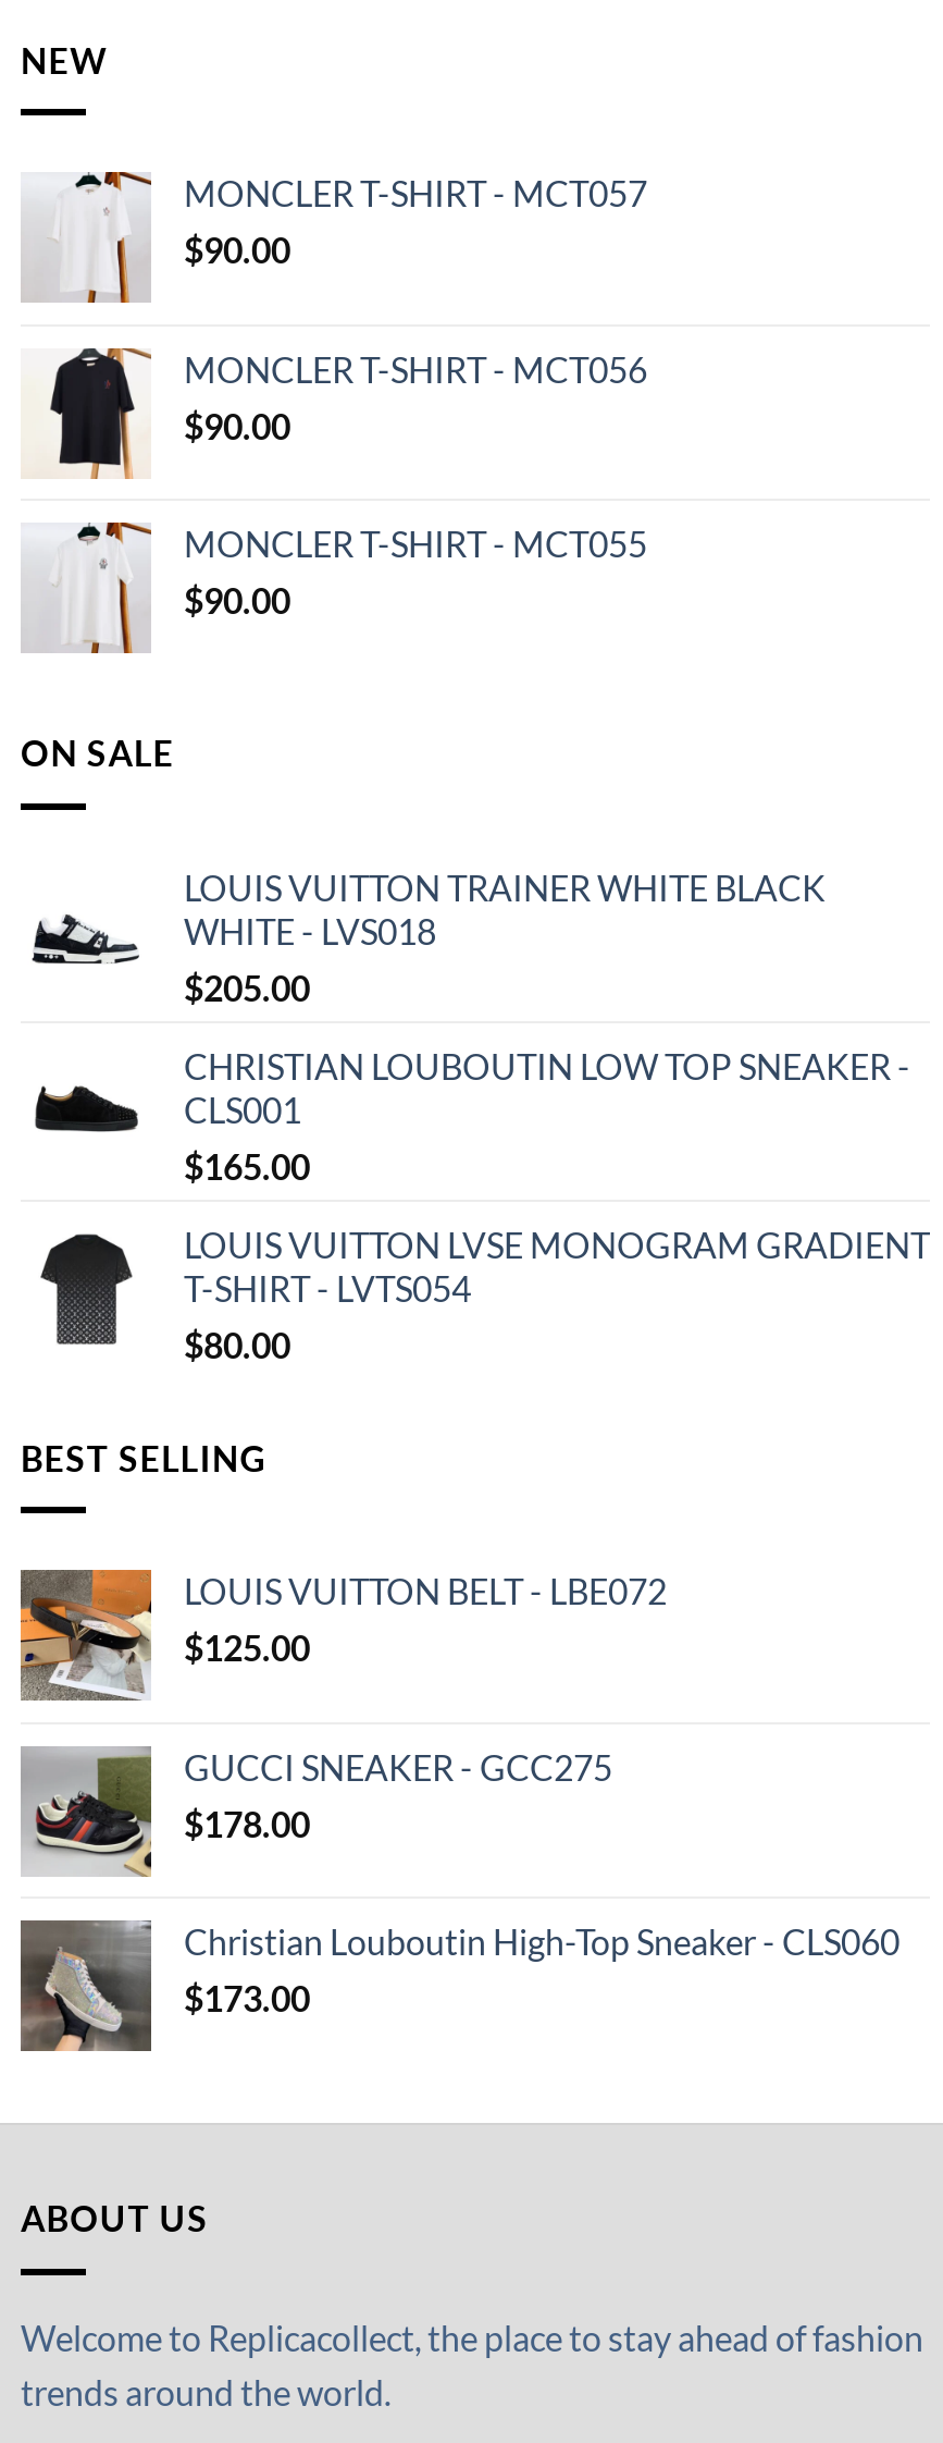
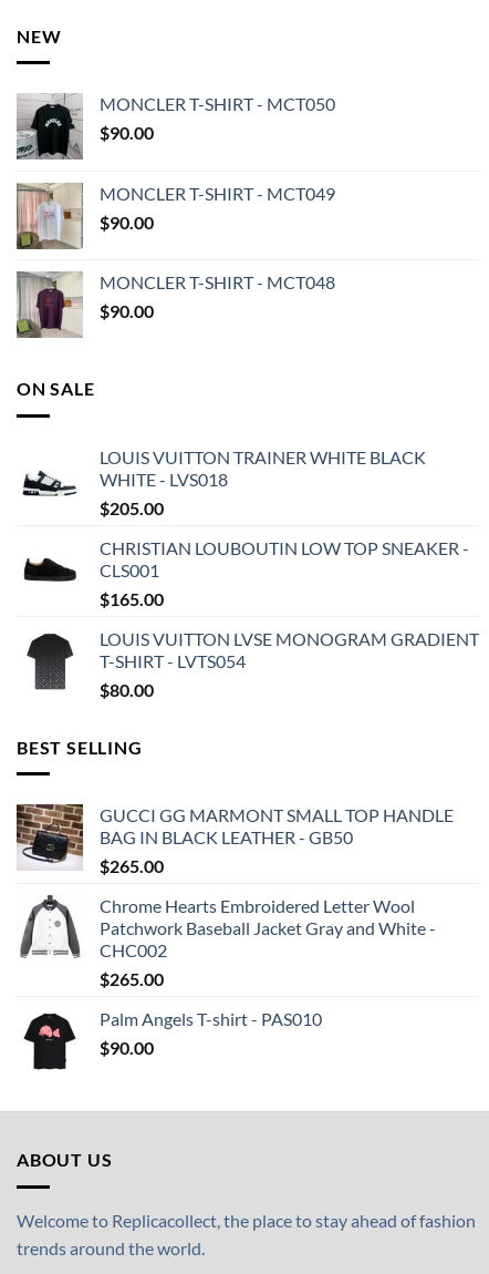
[23,170,647,305] [image] | MONCLER T-SHIRT - MCT057 -> [17,93,335,160] [image] | MONCLER T-SHIRT - MCT050
[21,348,647,481] [image] | MONCLER T-SHIRT - MCT056 -> [15,183,335,250] [image] | MONCLER T-SHIRT - MCT049
[21,523,647,653] [image] | MONCLER T-SHIRT - MCT055 -> [15,270,335,338] [image] | MONCLER T-SHIRT - MCT048
[18,1568,667,1703] [image] | LOUIS VUITTON BELT - LBE072 | $125.00 -> [15,803,454,877] [image] | GUCCI GG MARMONT SMALL TOP HANDLE | BAG IN BLACK LEATHER - GB50 | $265.00
[18,1746,612,1879] [image] | GUCCI SNEAKER - GCC275 | $178.00 -> [18,895,436,990] [image] | Chrome Hearts Embroidered Letter Wool | Patchwork Baseball Jacket Gray and White - | CHC002 | $265.00
[18,1918,899,2053] [image] | Christian Louboutin High-Top Sneaker - CLS060 | $173.00 -> [17,1008,322,1070] [image] | Palm Angels T-shirt - PAS010 | $90.00

